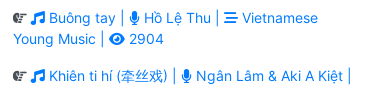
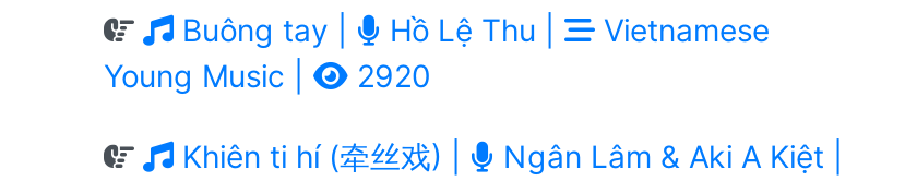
[125,30,164,47] 2904 -> [348,56,431,93] 2920

